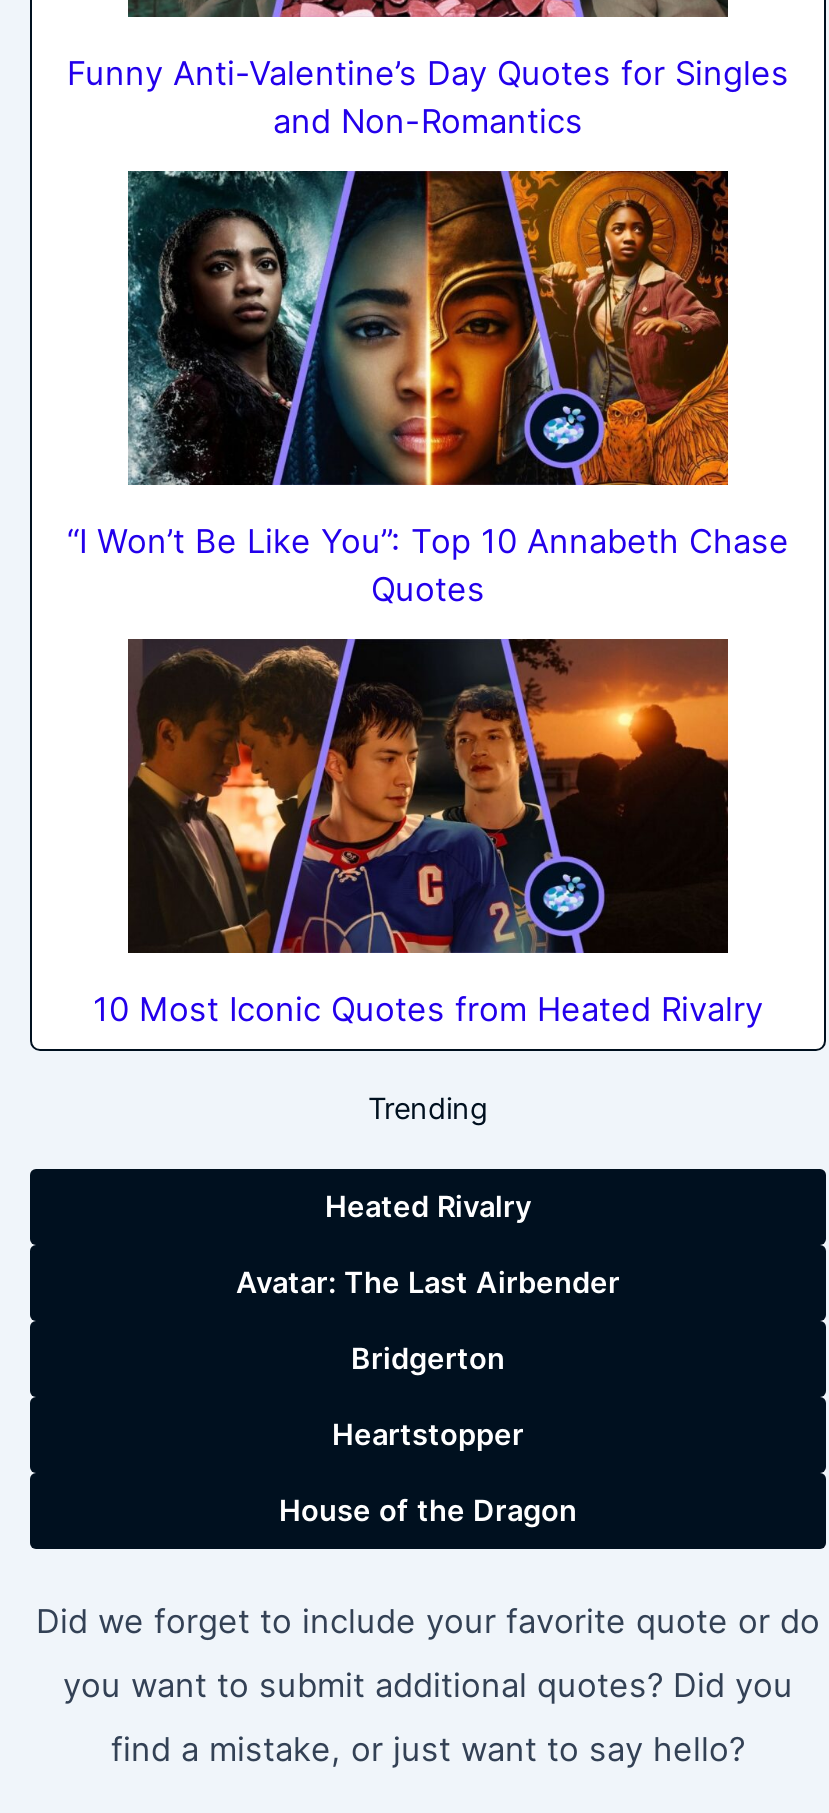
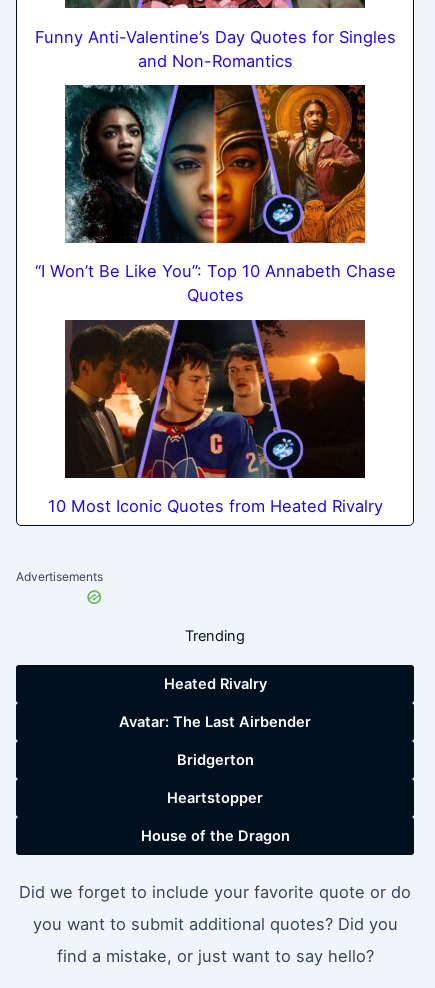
none -> [16,569,103,584] Advertisements

